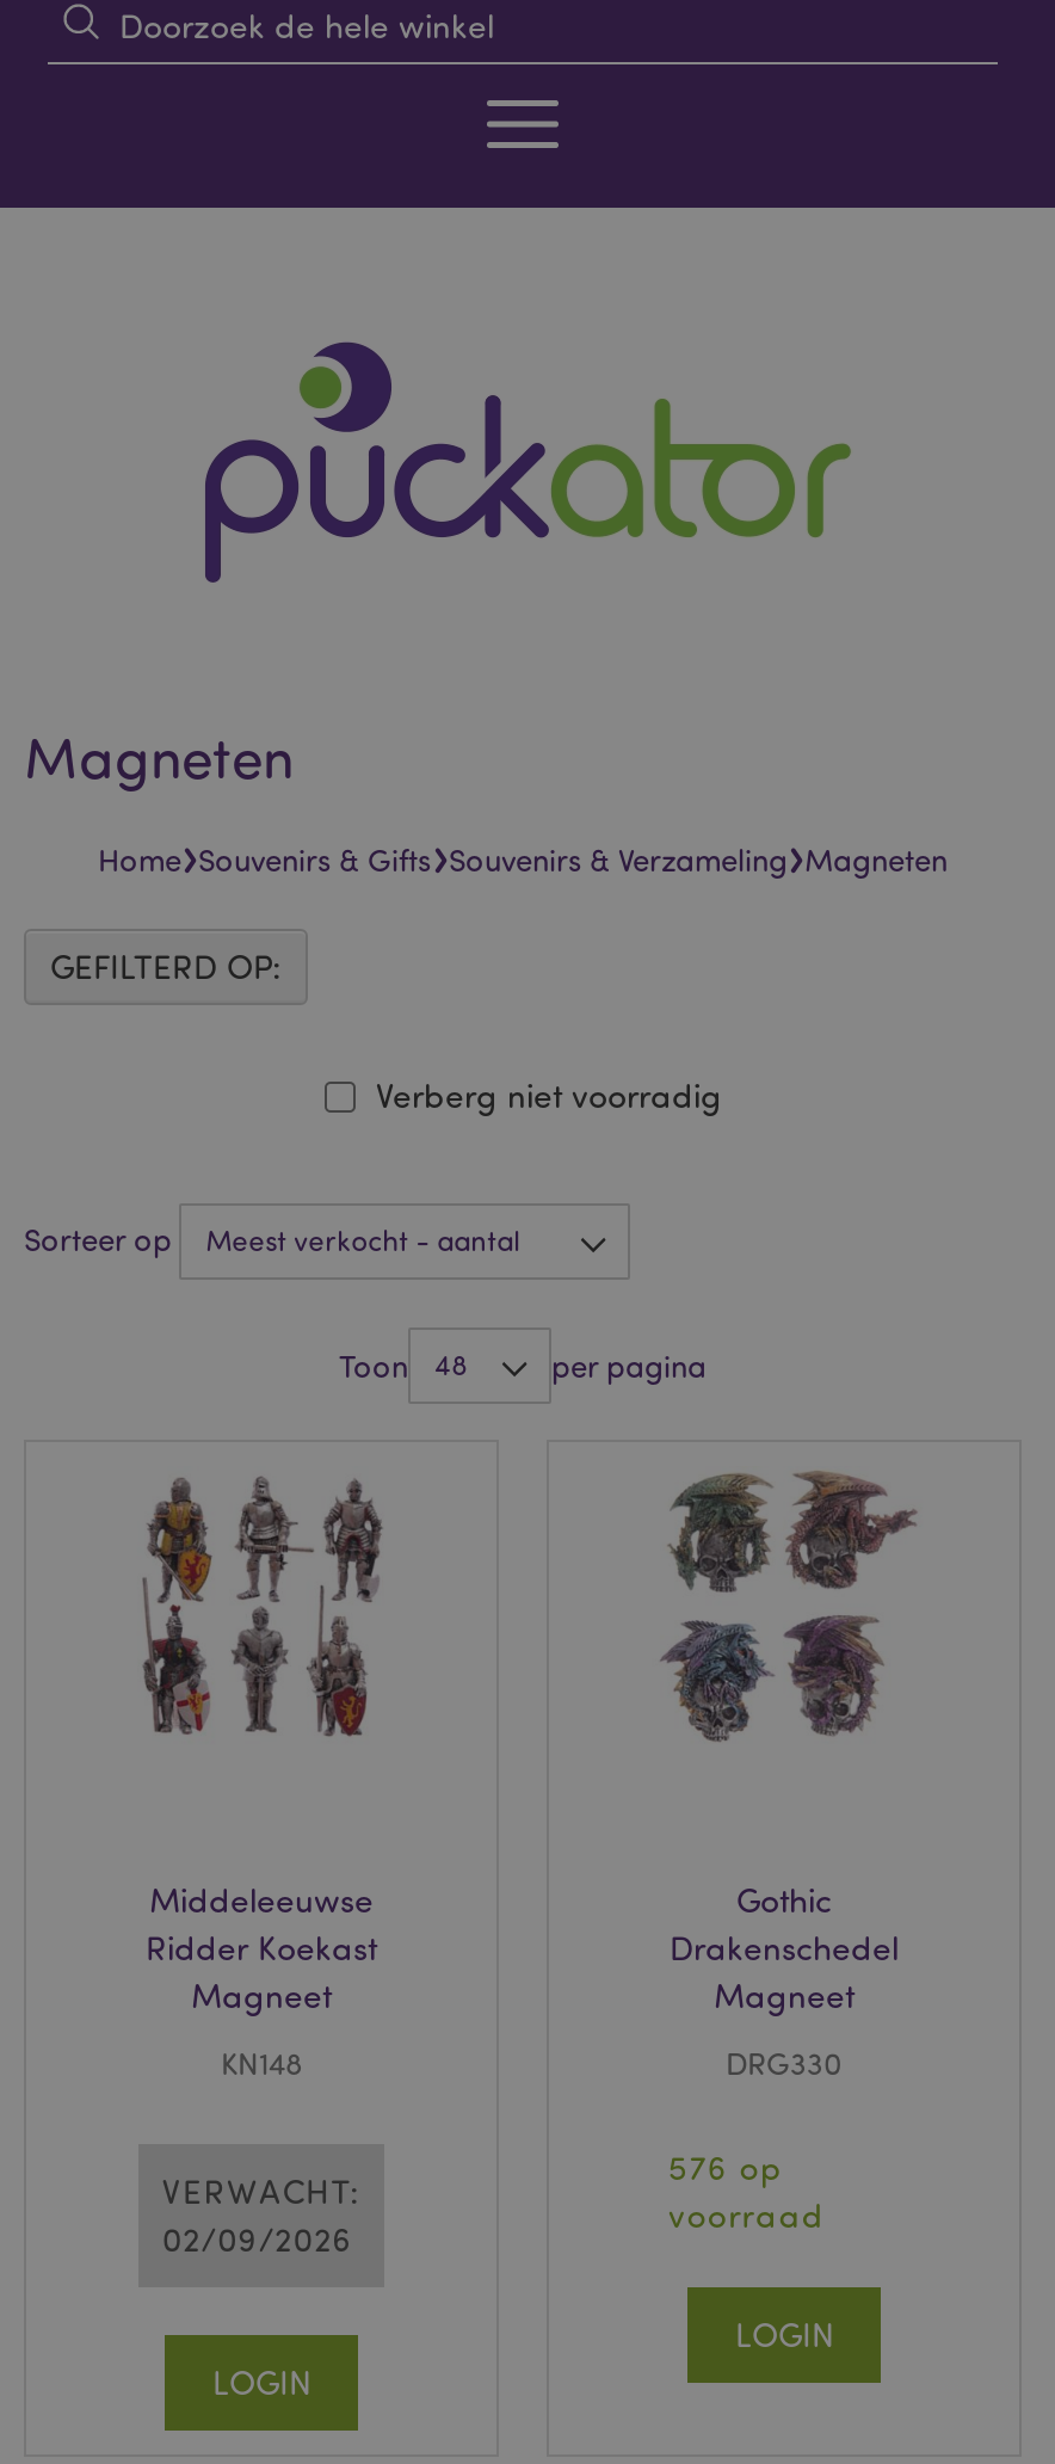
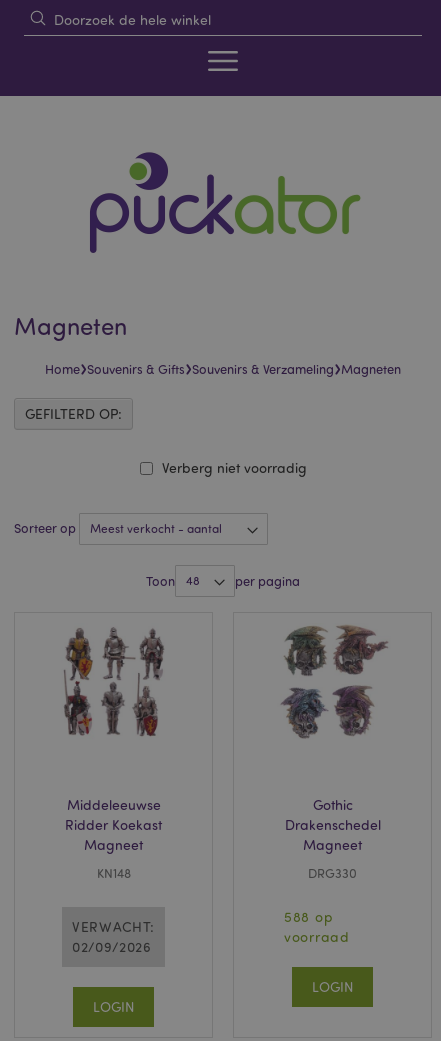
[668,2146,781,2187] 576 op -> [284,908,332,925] 588 op

